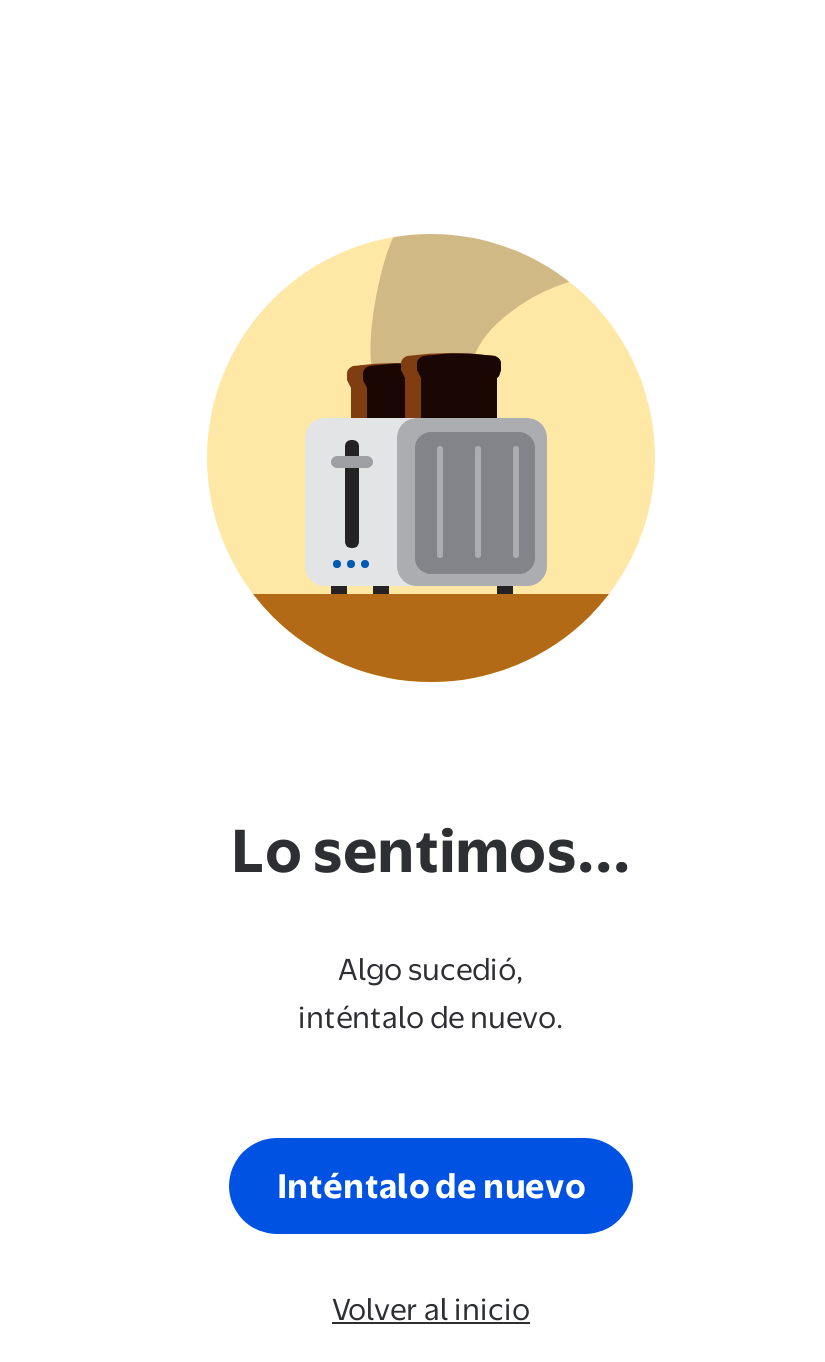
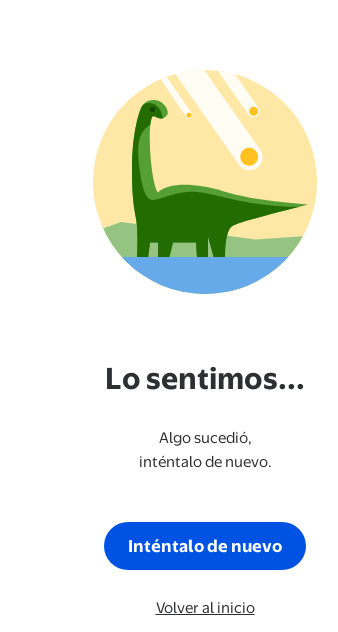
[229,234,629,684] [image] -> [103,71,307,295] [image]

